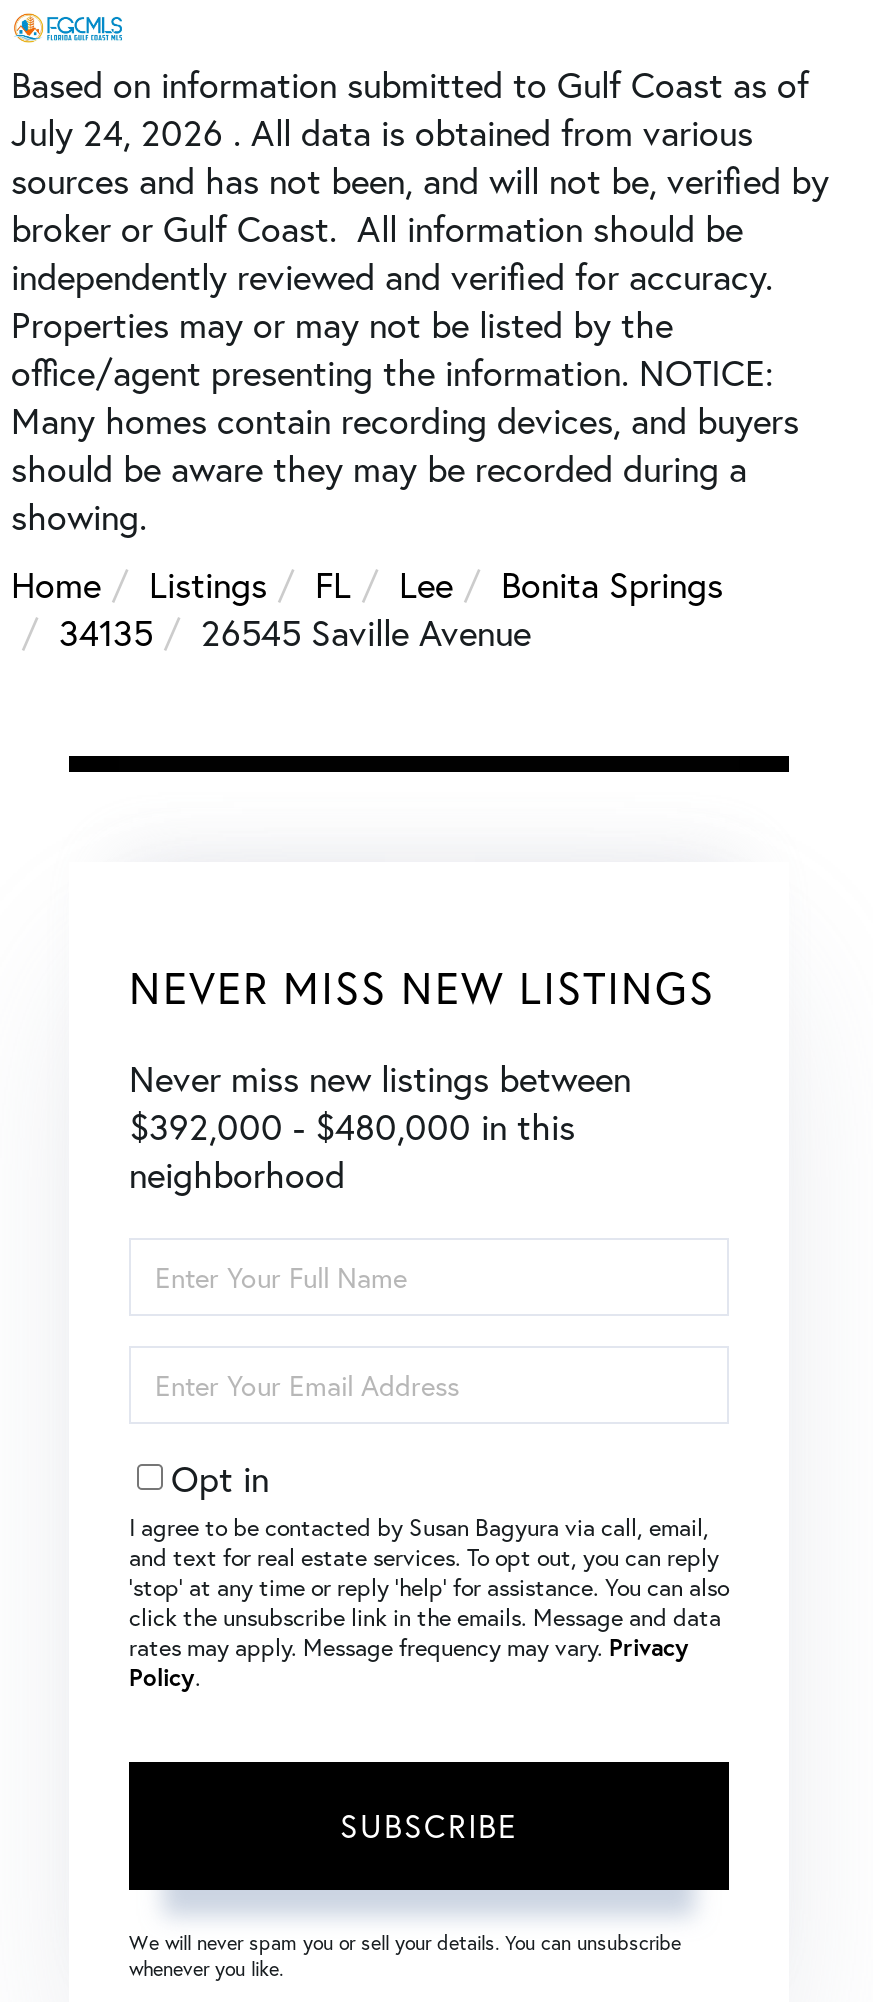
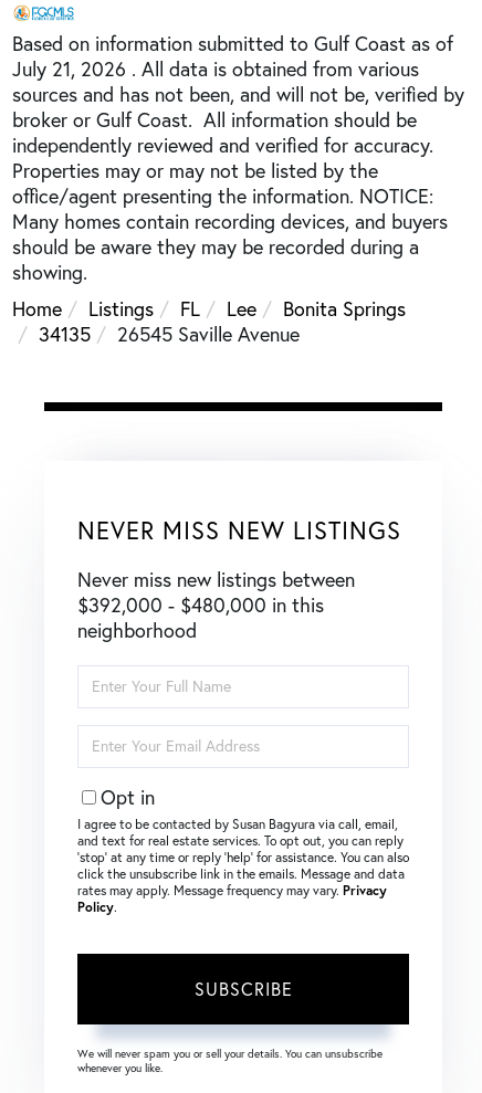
[11,107,753,155] July 24, 2026 . All data is obtained from various -> [12,56,419,81] July 21, 2026 . All data is obtained from various

